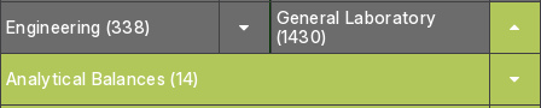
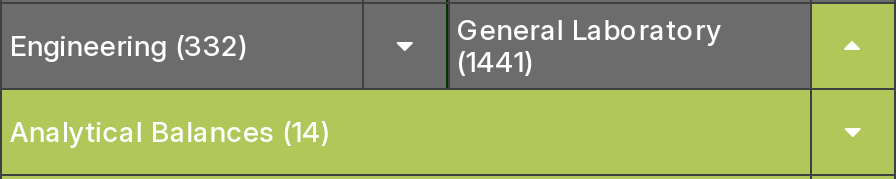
[6,17,150,37] Engineering (338) -> [10,28,247,62] Engineering (332)
[276,26,327,47] (1430) -> [457,44,533,78] (1441)

